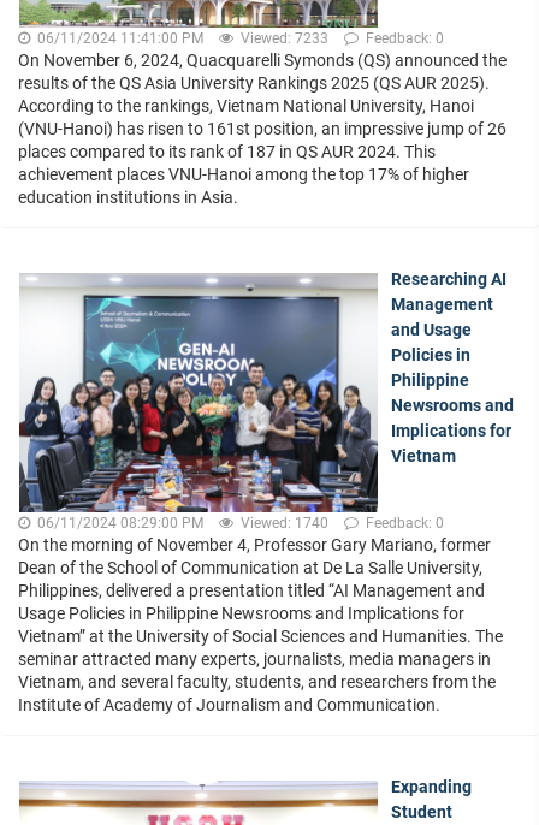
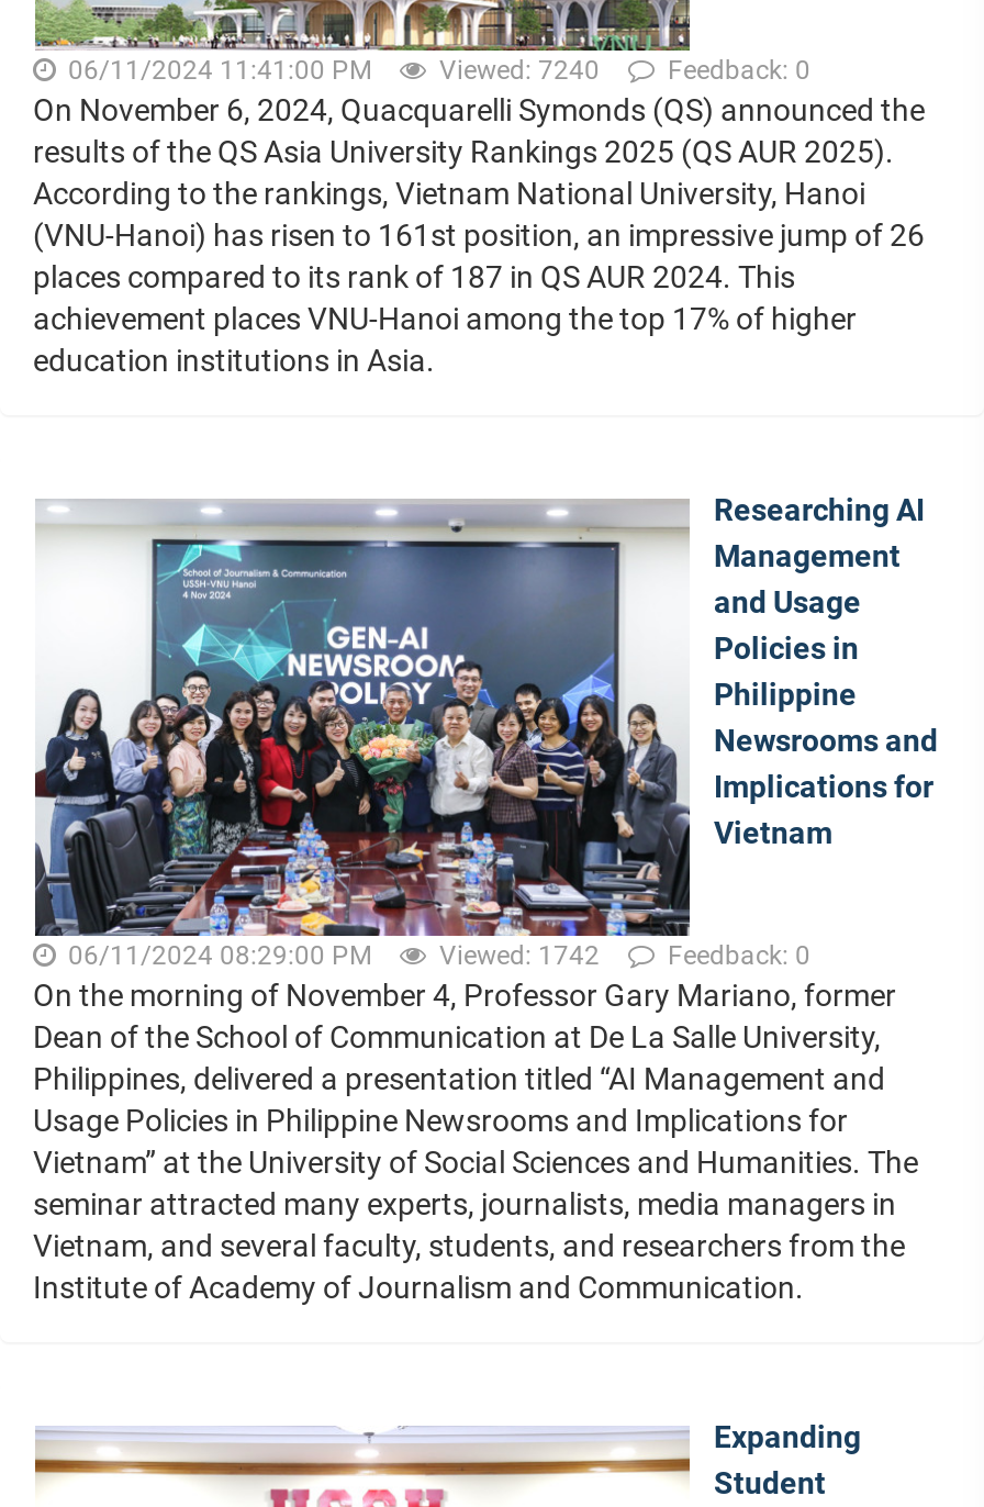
[34,30,444,47] 06/11/2024 11:41:00 PM Viewed: 7233 Feedback: 0 -> [62,55,810,85] 06/11/2024 11:41:00 PM Viewed: 7240 Feedback: 0
[34,514,444,531] 06/11/2024 08:29:00 PM Viewed: 1740 Feedback: 0 -> [62,939,810,970] 06/11/2024 08:29:00 PM Viewed: 1742 Feedback: 0

